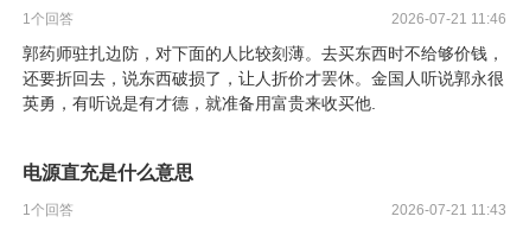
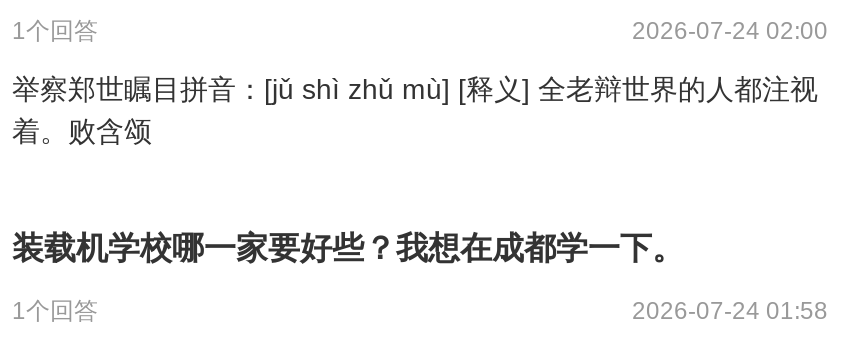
[391,11,506,27] 2026-07-21 11:46 -> [632,17,828,45] 2026-07-24 02:00
[23,44,504,113] 郭药师驻扎边防，对下面的人比较刻薄。去买东西时不给够价钱， | 还要折回去，说东西破损了，让人折价才罢休。金国人听说郭永很 | 英勇，有听说是有才德，就准备用富贵来收买他. -> [12,73,818,147] 举察郑世瞩目拼音：[jǔ shì zhǔ mù] [释义] 全老辩世界的人都注视 | 着。败含颂
[23,163,193,183] 电源直充是什么意思 -> [12,231,684,265] 装载机学校哪一家要好些？我想在成都学一下。
[391,202,506,218] 2026-07-21 11:43 -> [632,297,828,325] 2026-07-24 01:58

